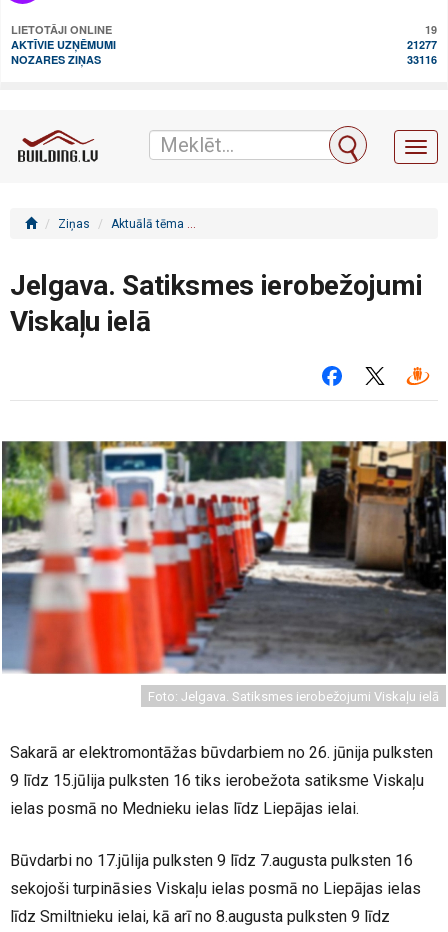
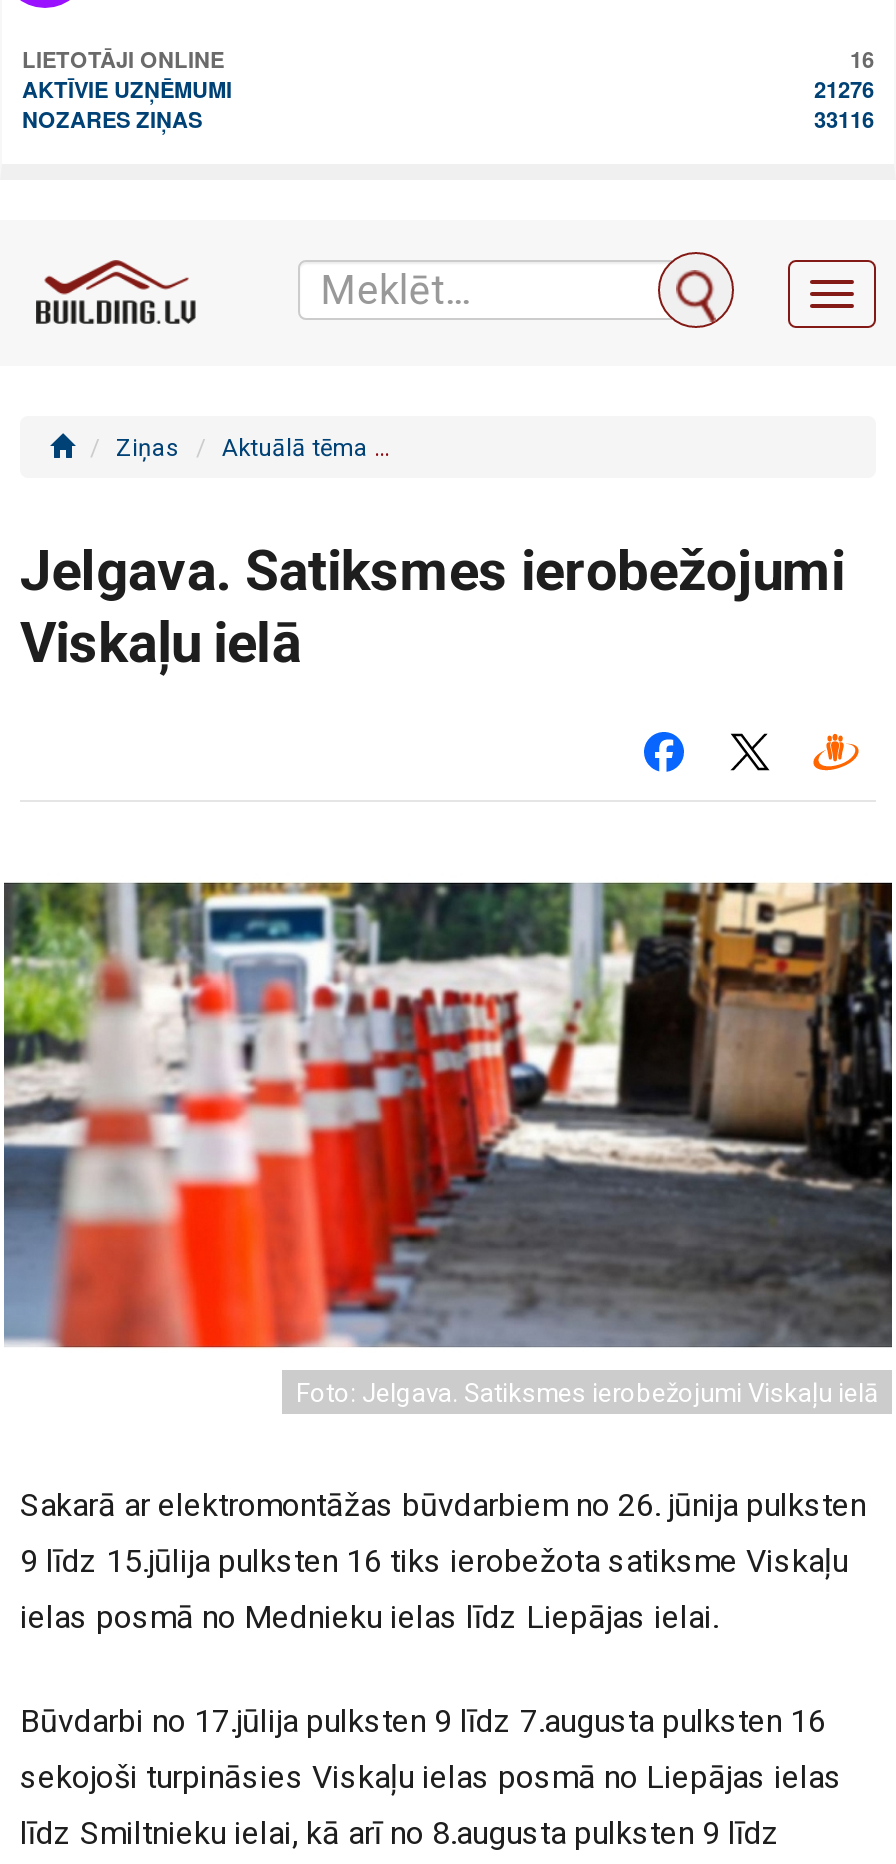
[425,22,437,37] 19 -> [850,44,874,74] 16
[407,37,437,52] 21277 -> [814,74,874,104] 21276

